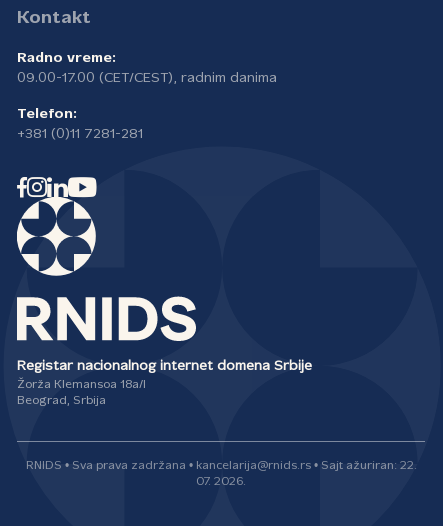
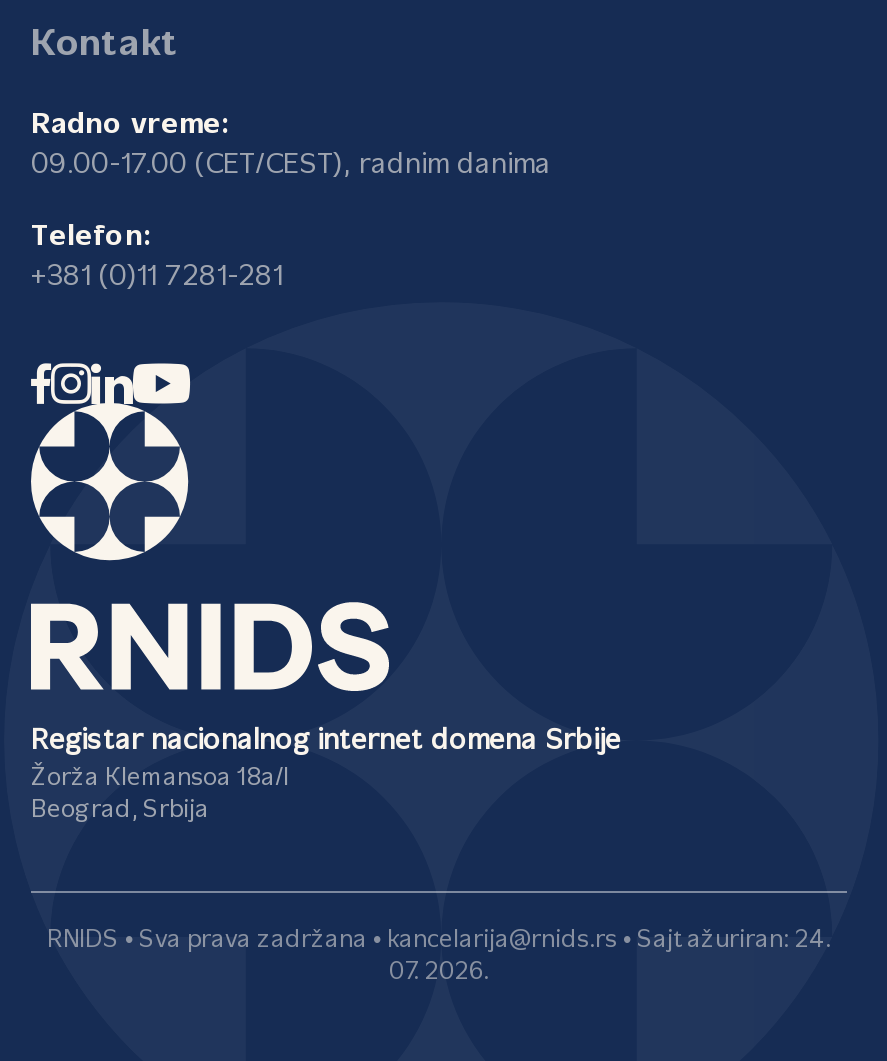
[25,460,416,472] RNIDS • Sva prava zadržana • kancelarija@rnids.rs • Sajt ažuriran: 22. -> [47,929,831,953] RNIDS • Sva prava zadržana • kancelarija@rnids.rs • Sajt ažuriran: 24.

